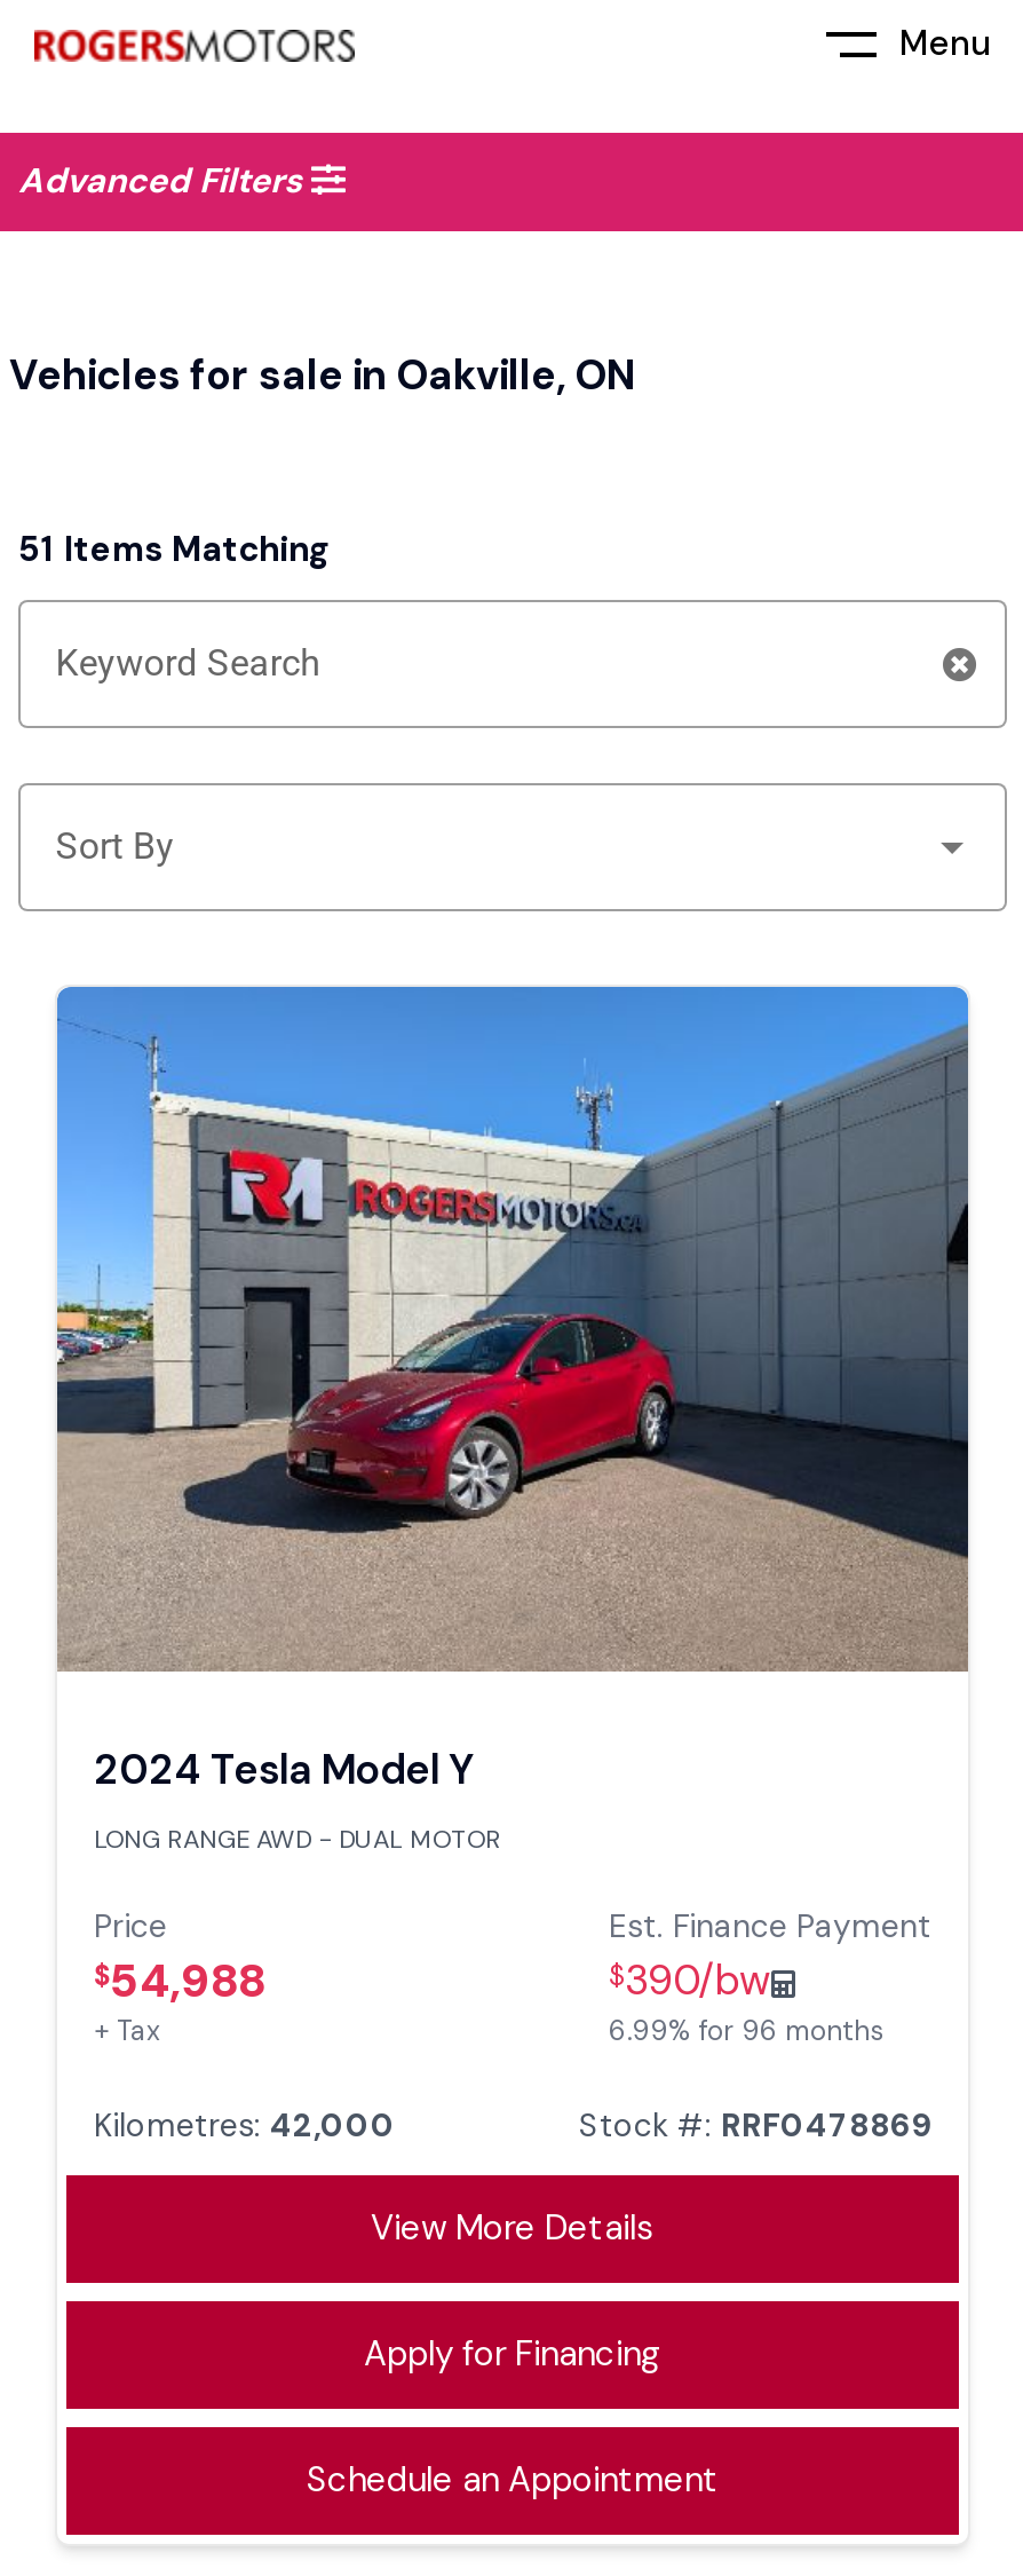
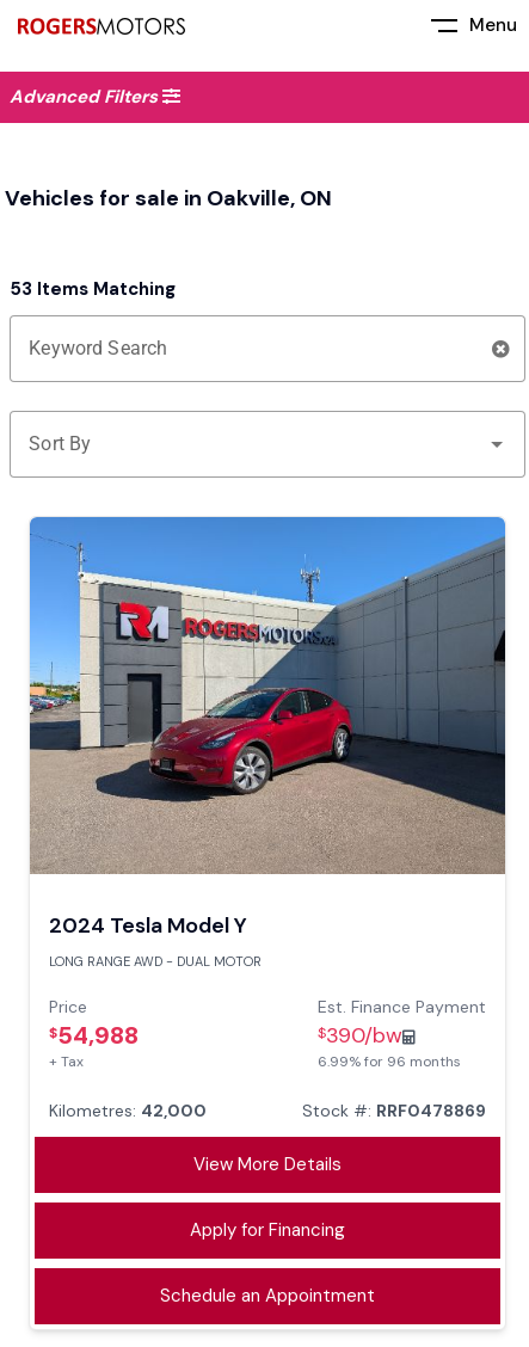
[18,527,330,572] 51 Items Matching -> [10,277,176,301] 53 Items Matching

